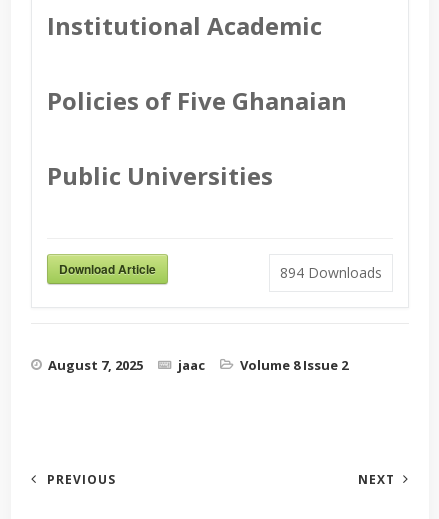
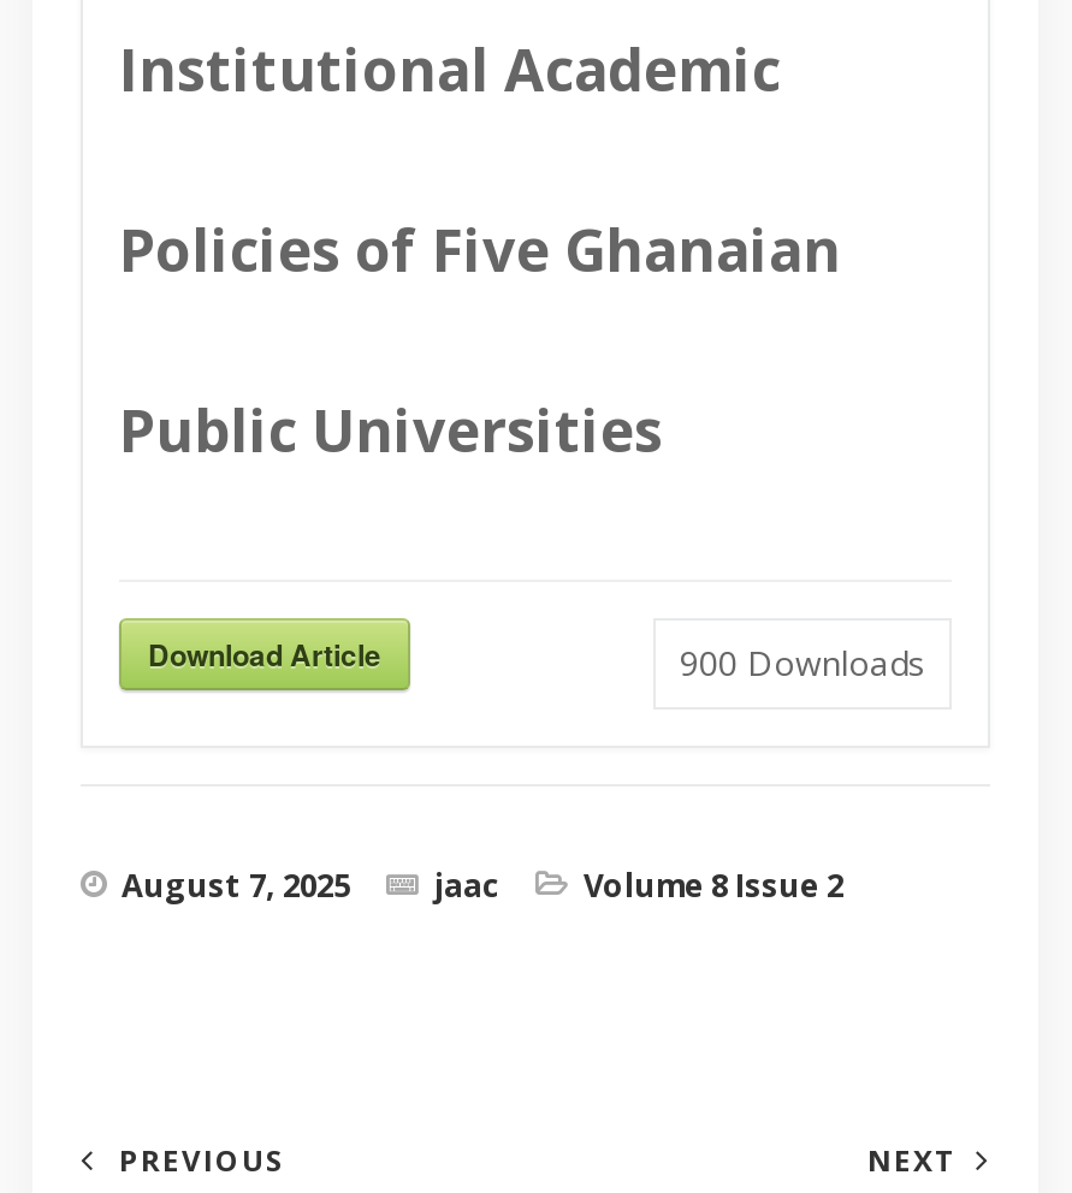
[280,263,382,282] 894 Downloads -> [680,640,925,685] 900 Downloads

